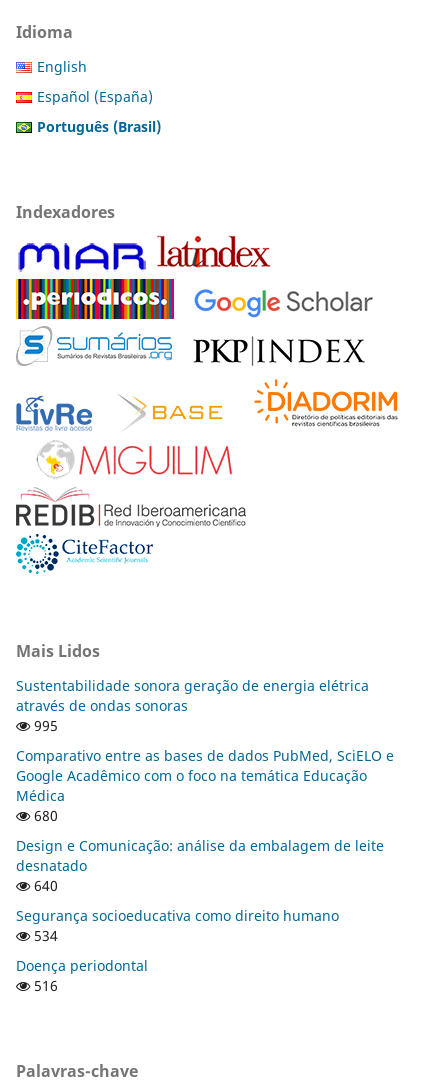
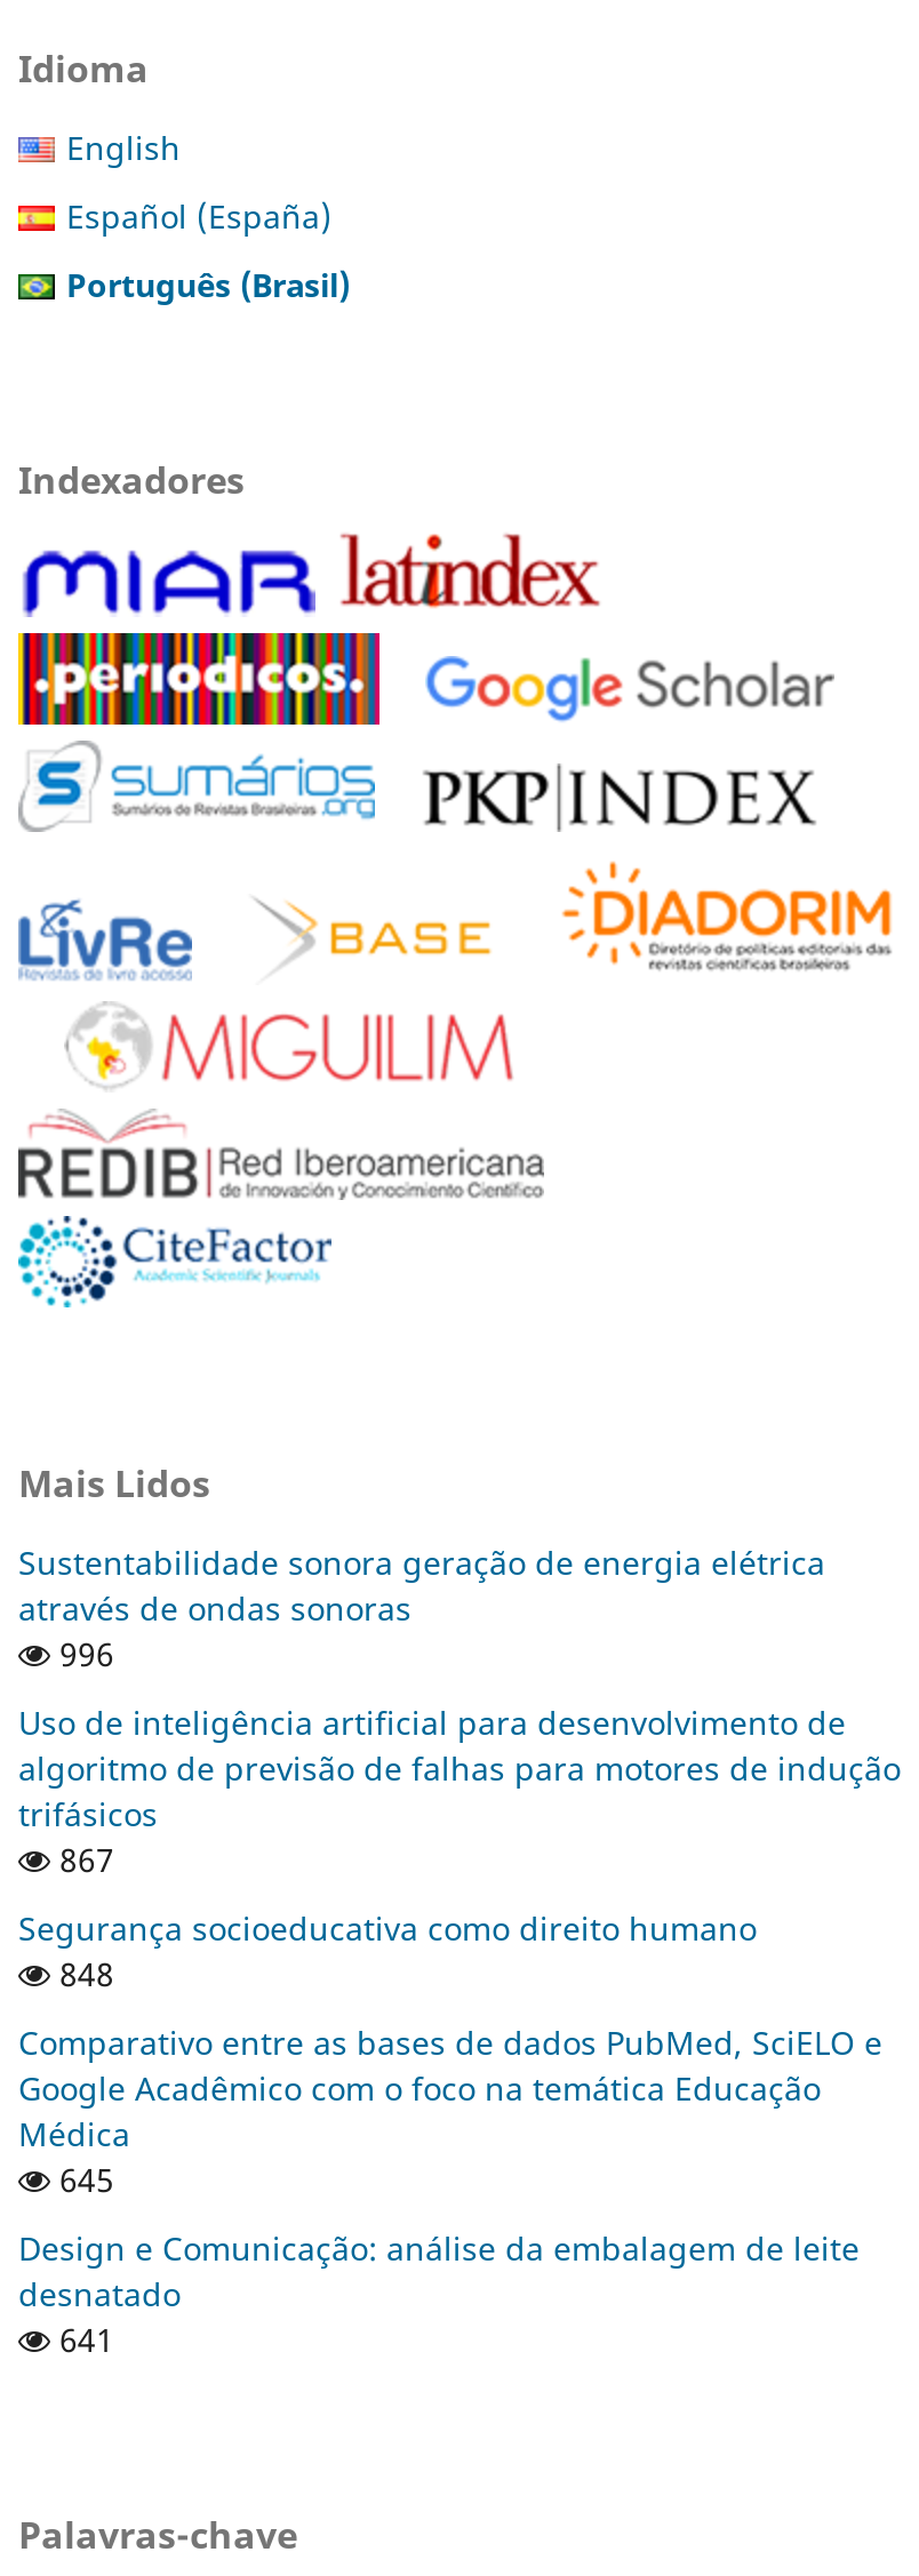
[30,716,58,735] 995 -> [18,1632,901,1996] 996 | Uso de inteligência artificial para desenvolvimento de | algoritmo de previsão de falhas para motores de indução | trifásicos | 867 | 848
moved [16,746,394,805] -> [18,2021,882,2155]: Comparativo entre as bases de dados PubMed, SciELO e | Google Acadêmico com o foco na temática Educação | Médica
[30,806,58,825] 680 -> [50,2158,114,2201] 645
moved [16,836,384,875] -> [18,2226,860,2315]: Design e Comunicação: análise da embalagem de leite | desnatado
[16,876,148,995] 640 | 534 | Doença periodontal | 516 -> [50,2318,114,2361] 641
moved [16,906,339,925] -> [18,1907,757,1950]: Segurança socioeducativa como direito humano

